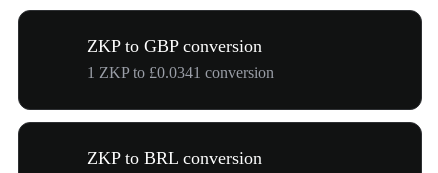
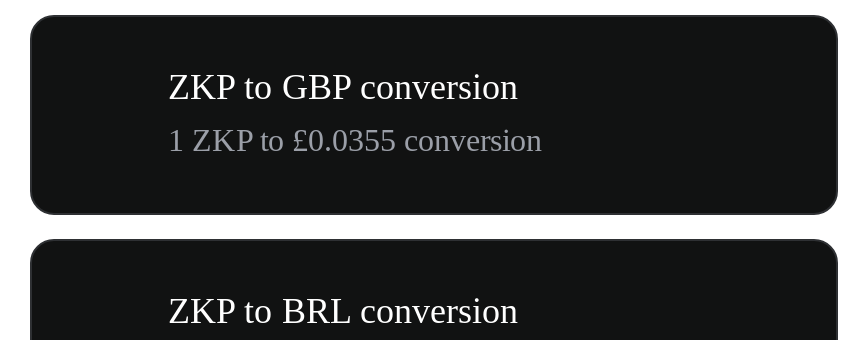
[87,64,274,81] 1 ZKP to £0.0341 conversion -> [168,123,542,157] 1 ZKP to £0.0355 conversion

